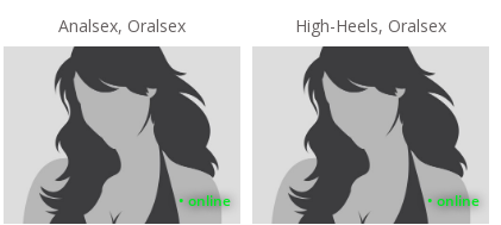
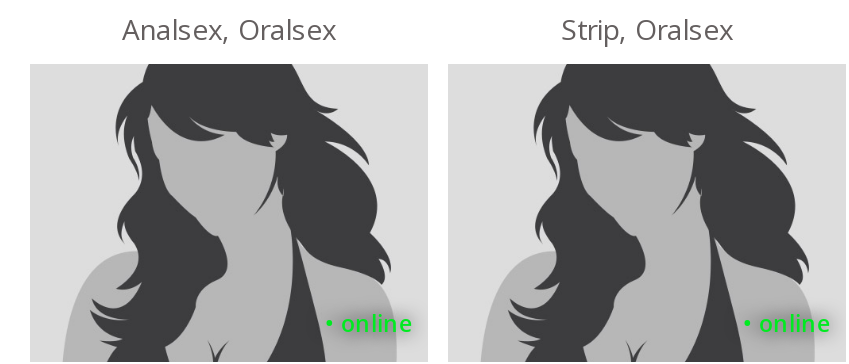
[295,15,446,37] High-Heels, Oralsex -> [561,11,733,49] Strip, Oralsex

